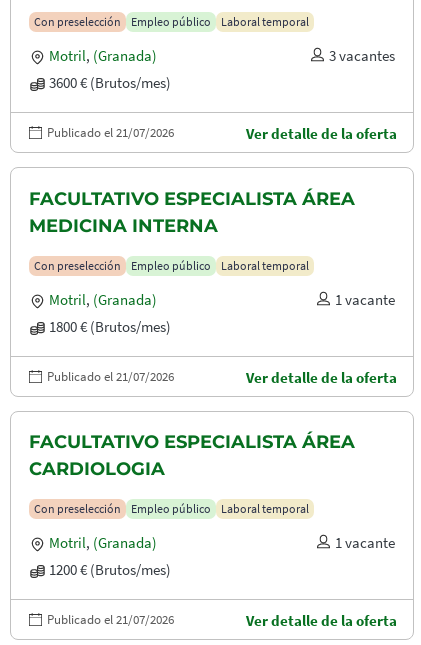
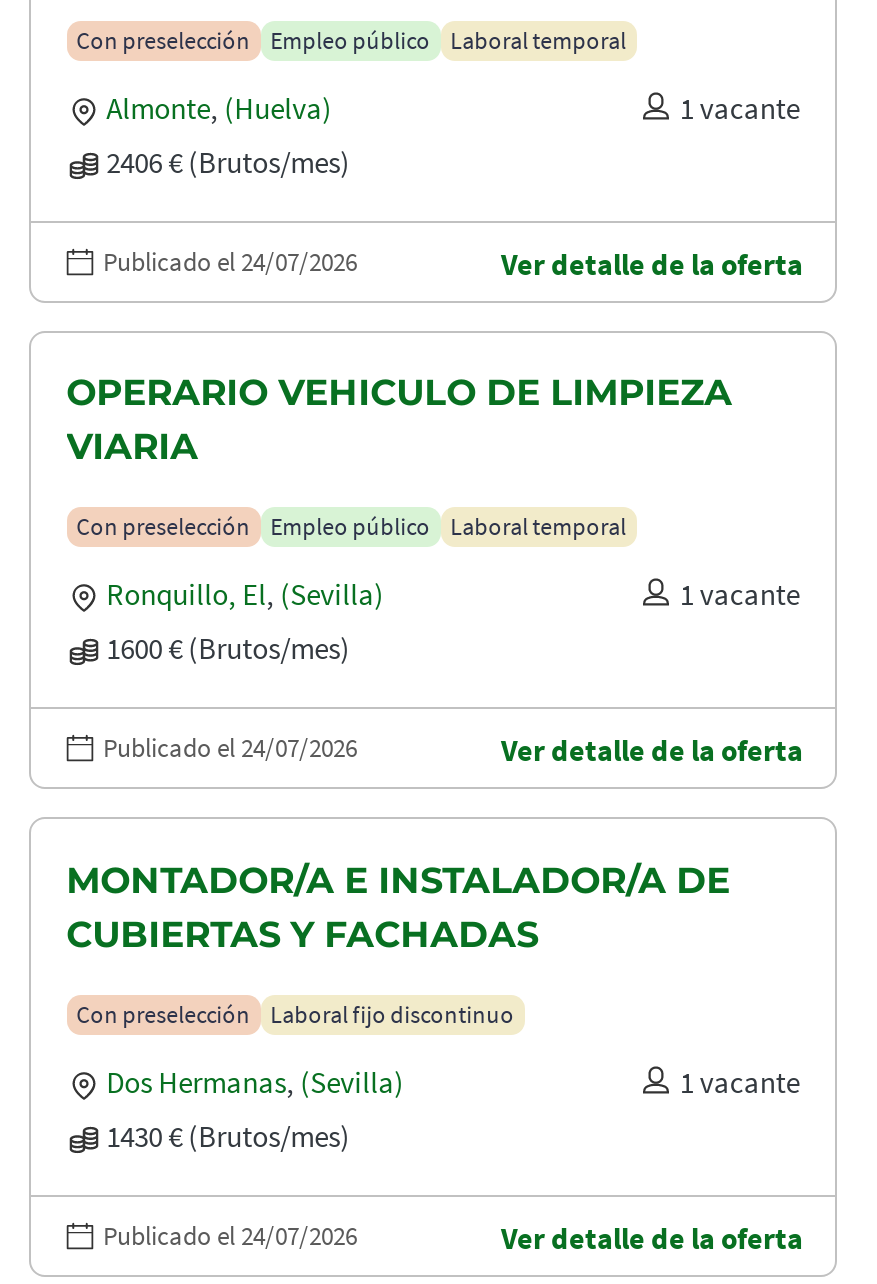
[49,46,395,92] Motril, (Granada) | 3 vacantes | 3600 € (Brutos/mes) -> [106,88,800,180] Almonte, (Huelva) | 1 vacante | 2406 € (Brutos/mes)
[47,124,174,141] Publicado el 21/07/2026 -> [103,244,357,278] Publicado el 24/07/2026
[29,188,355,237] FACULTATIVO ESPECIALISTA ÁREA | MEDICINA INTERNA -> [66,372,732,470] OPERARIO VEHICULO DE LIMPIEZA | VIARIA
[49,290,157,309] Motril, (Granada) -> [106,576,384,614] Ronquillo, El, (Sevilla)
[49,317,171,336] 1800 € (Brutos/mes) -> [106,630,350,668] 1600 € (Brutos/mes)
[47,368,174,385] Publicado el 21/07/2026 -> [103,732,357,766] Publicado el 24/07/2026
[29,431,355,480] FACULTATIVO ESPECIALISTA ÁREA | CARDIOLOGIA -> [66,859,730,957] MONTADOR/A E INSTALADOR/A DE | CUBIERTAS Y FACHADAS
[131,501,309,516] Empleo público | Laboral temporal -> [270,999,514,1029] Laboral fijo discontinuo
[49,533,157,552] Motril, (Granada) -> [106,1063,404,1101] Dos Hermanas, (Sevilla)
[49,560,171,579] 1200 € (Brutos/mes) -> [106,1117,350,1155] 1430 € (Brutos/mes)
[47,611,174,628] Publicado el 21/07/2026 -> [103,1219,357,1253] Publicado el 24/07/2026

